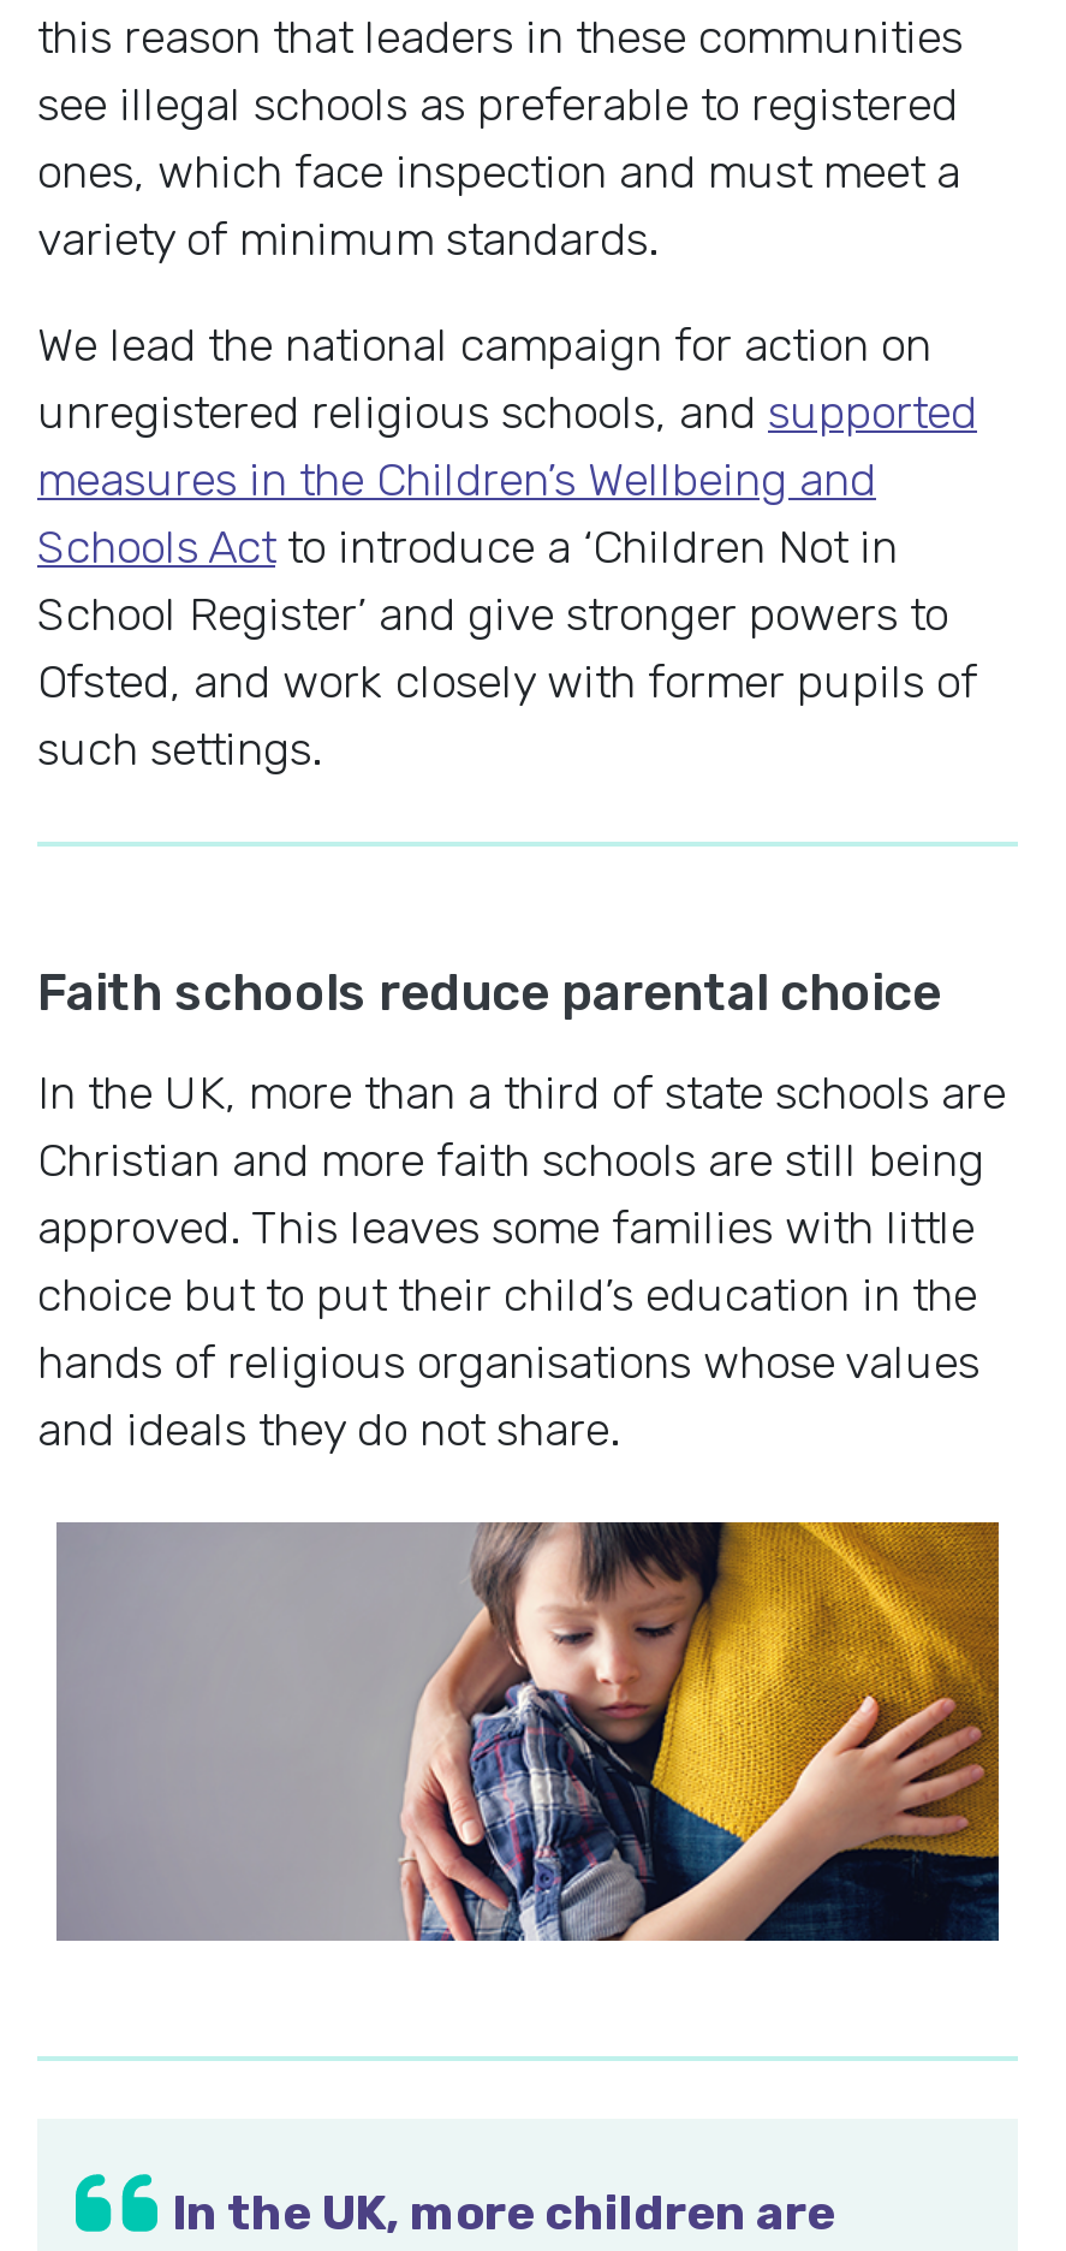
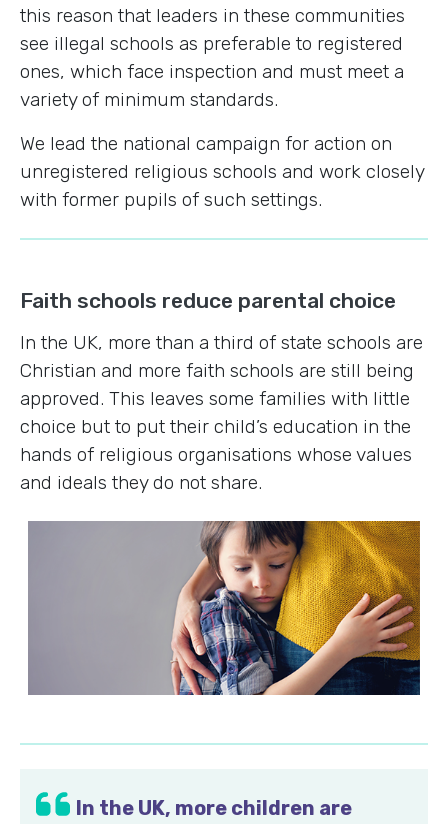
[37,384,977,776] unregistered religious schools, and supported | measures in the Children’s Wellbeing and | Schools Act to introduce a ‘Children Not in | School Register’ and give stronger powers to | Ofsted, and work closely with former pupils of | such settings. -> [20,160,424,211] unregistered religious schools and work closely | with former pupils of such settings.

